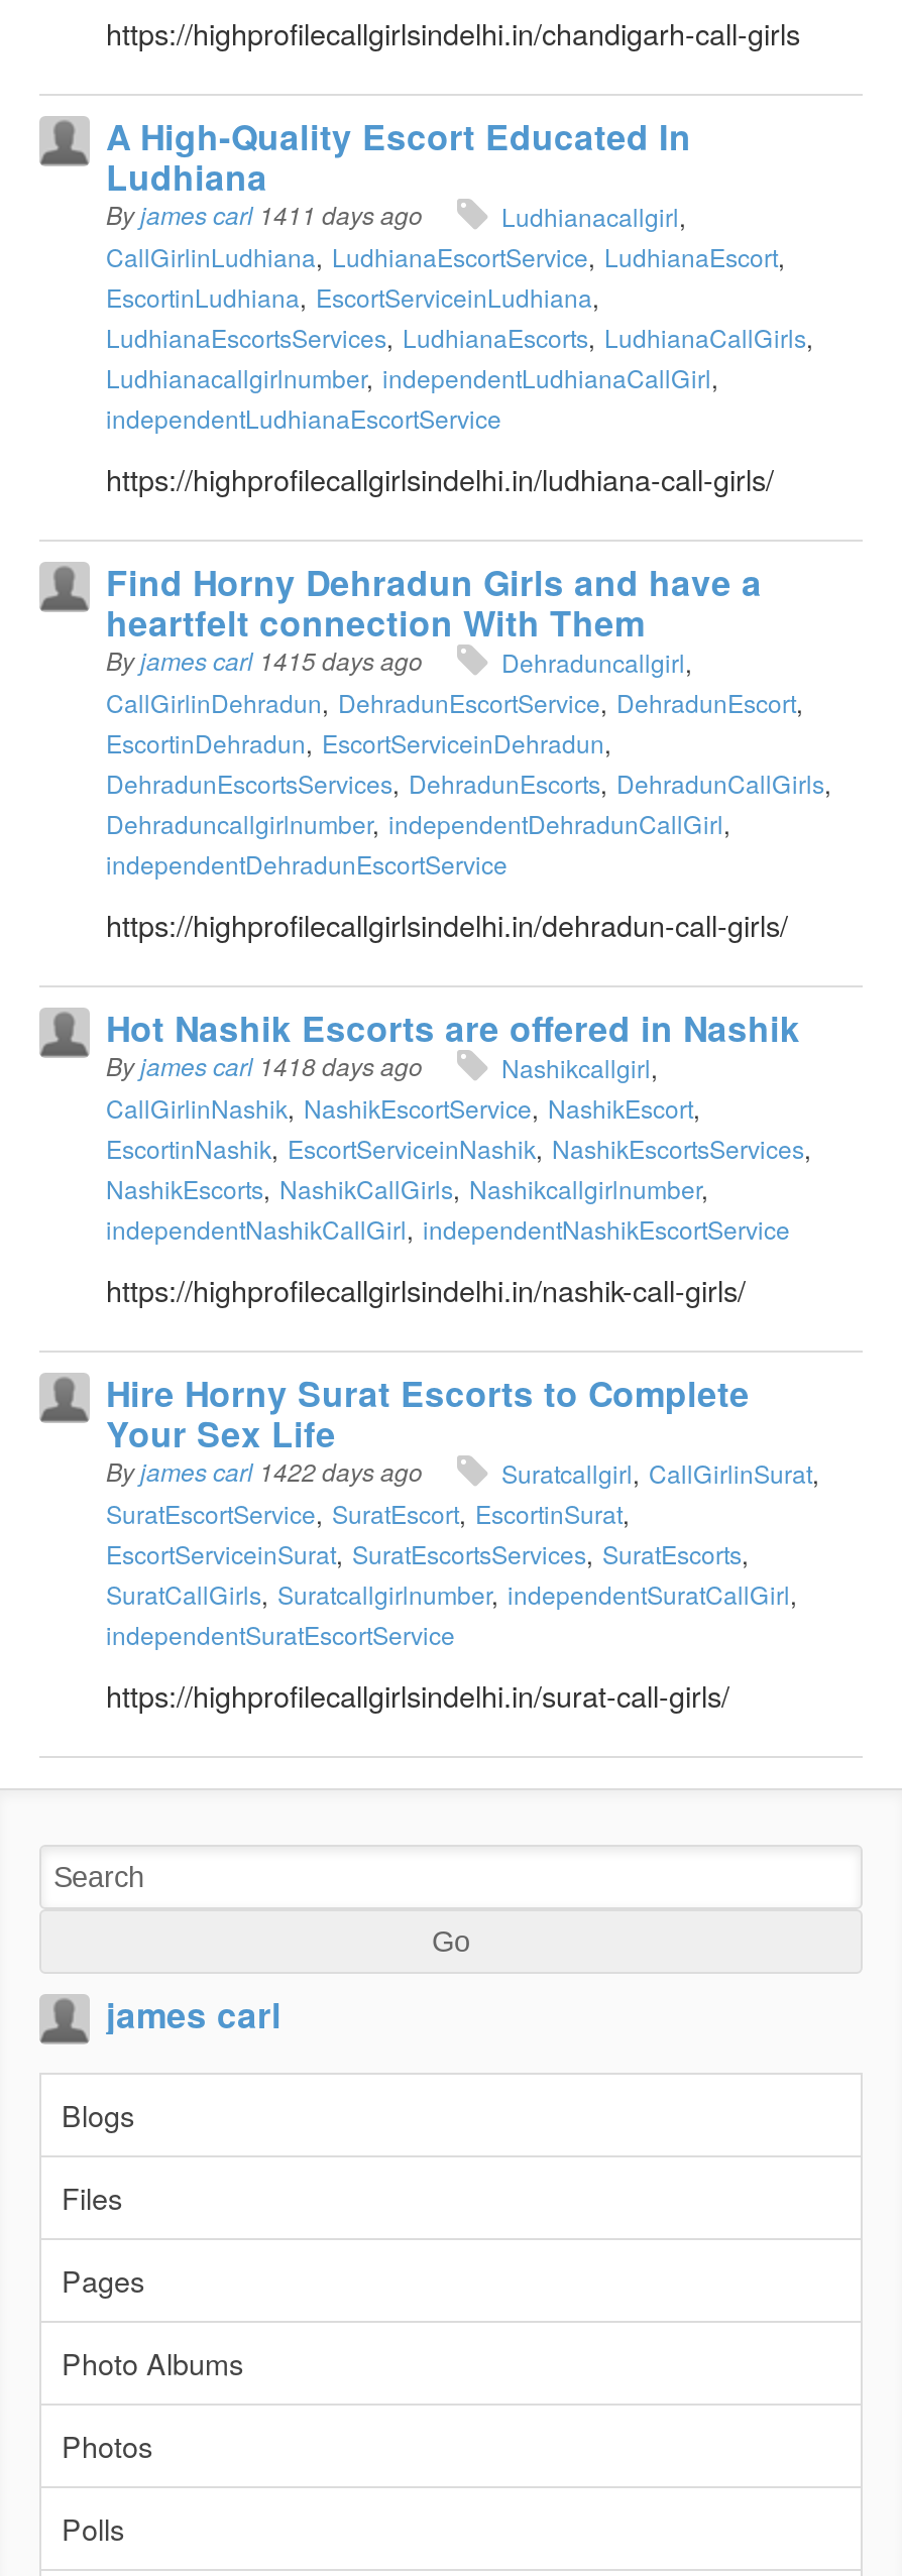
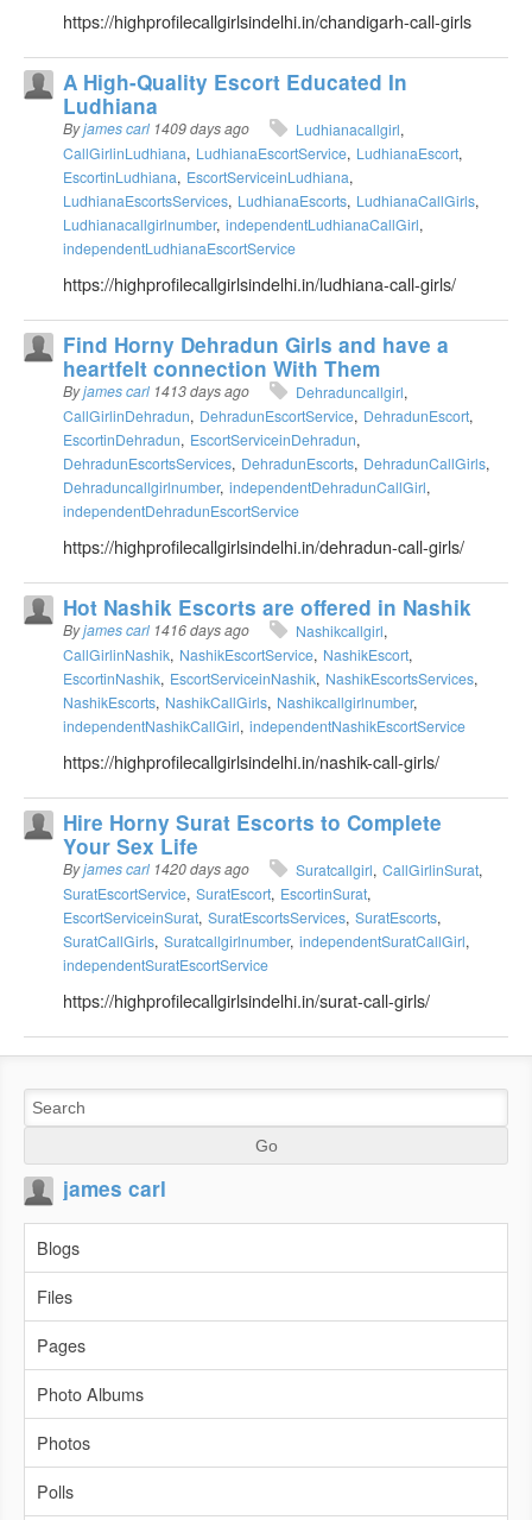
[106,197,423,231] By james carl 1411 days ago -> [63,118,249,138] By james carl 1409 days ago
[106,643,423,677] By james carl 1415 days ago -> [63,381,249,401] By james carl 1413 days ago
[106,1048,423,1083] By james carl 1418 days ago -> [63,619,249,640] By james carl 1416 days ago
[106,1454,423,1488] By james carl 1422 days ago -> [63,858,249,878] By james carl 1420 days ago

